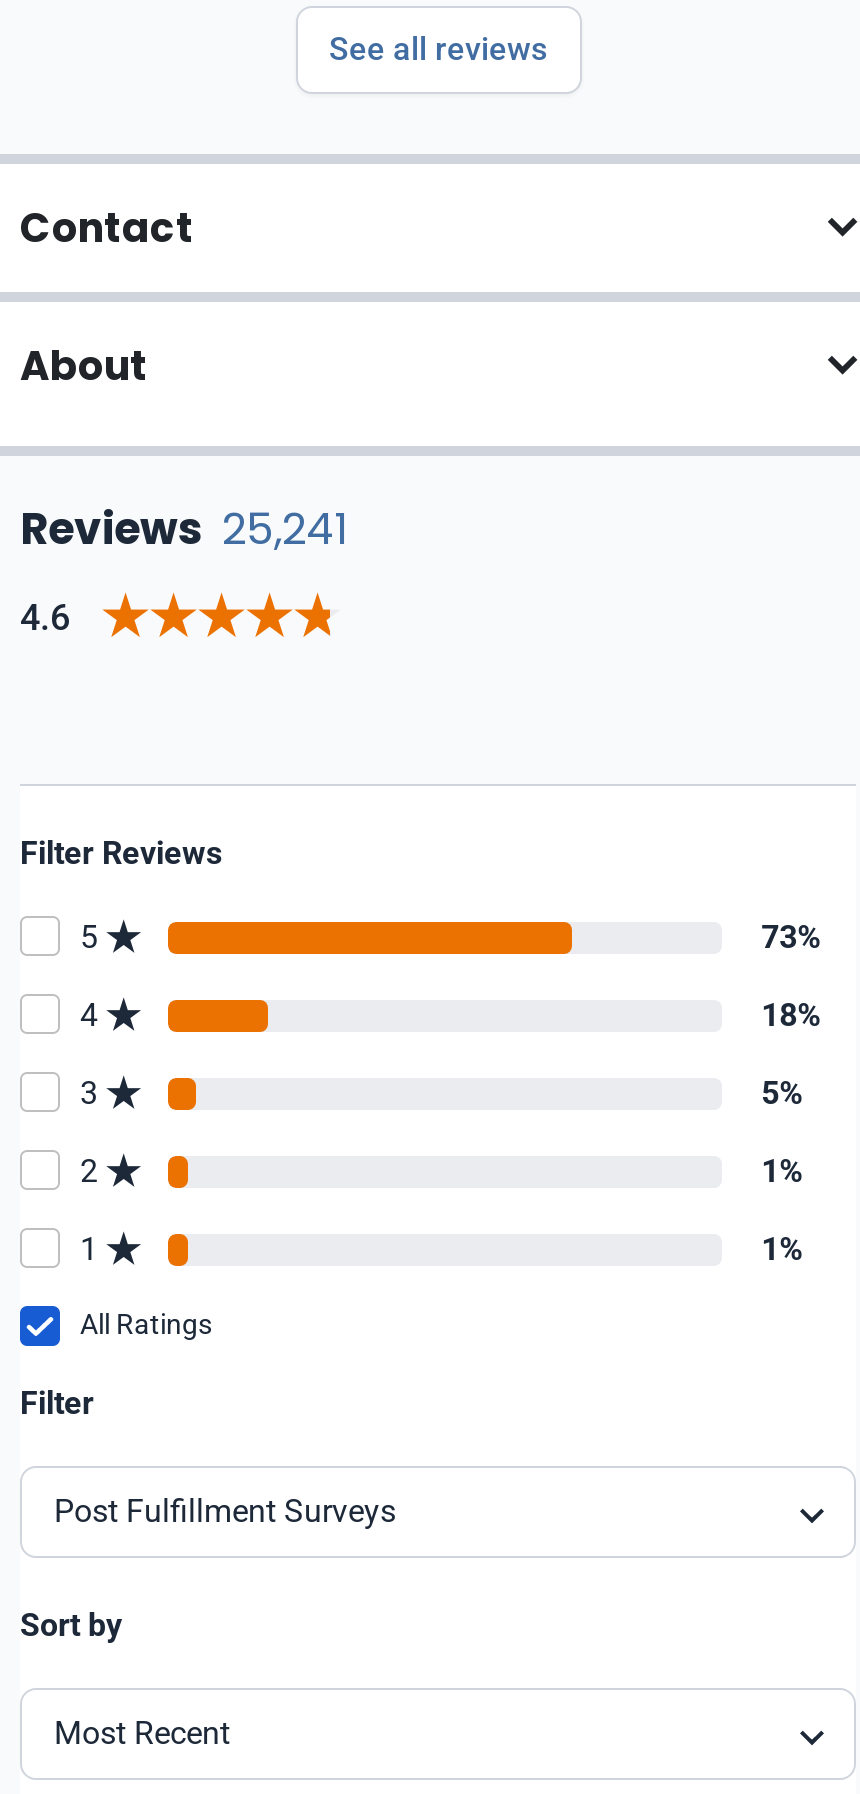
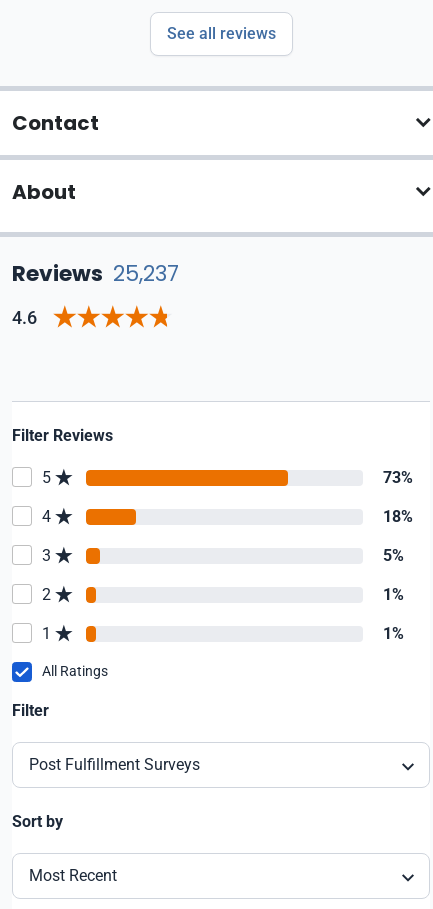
[20,498,348,560] Reviews 25,241 -> [12,258,179,289] Reviews 25,237

